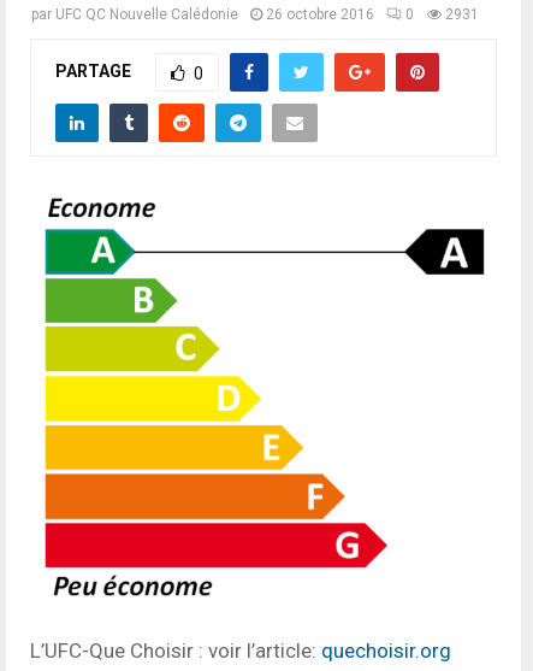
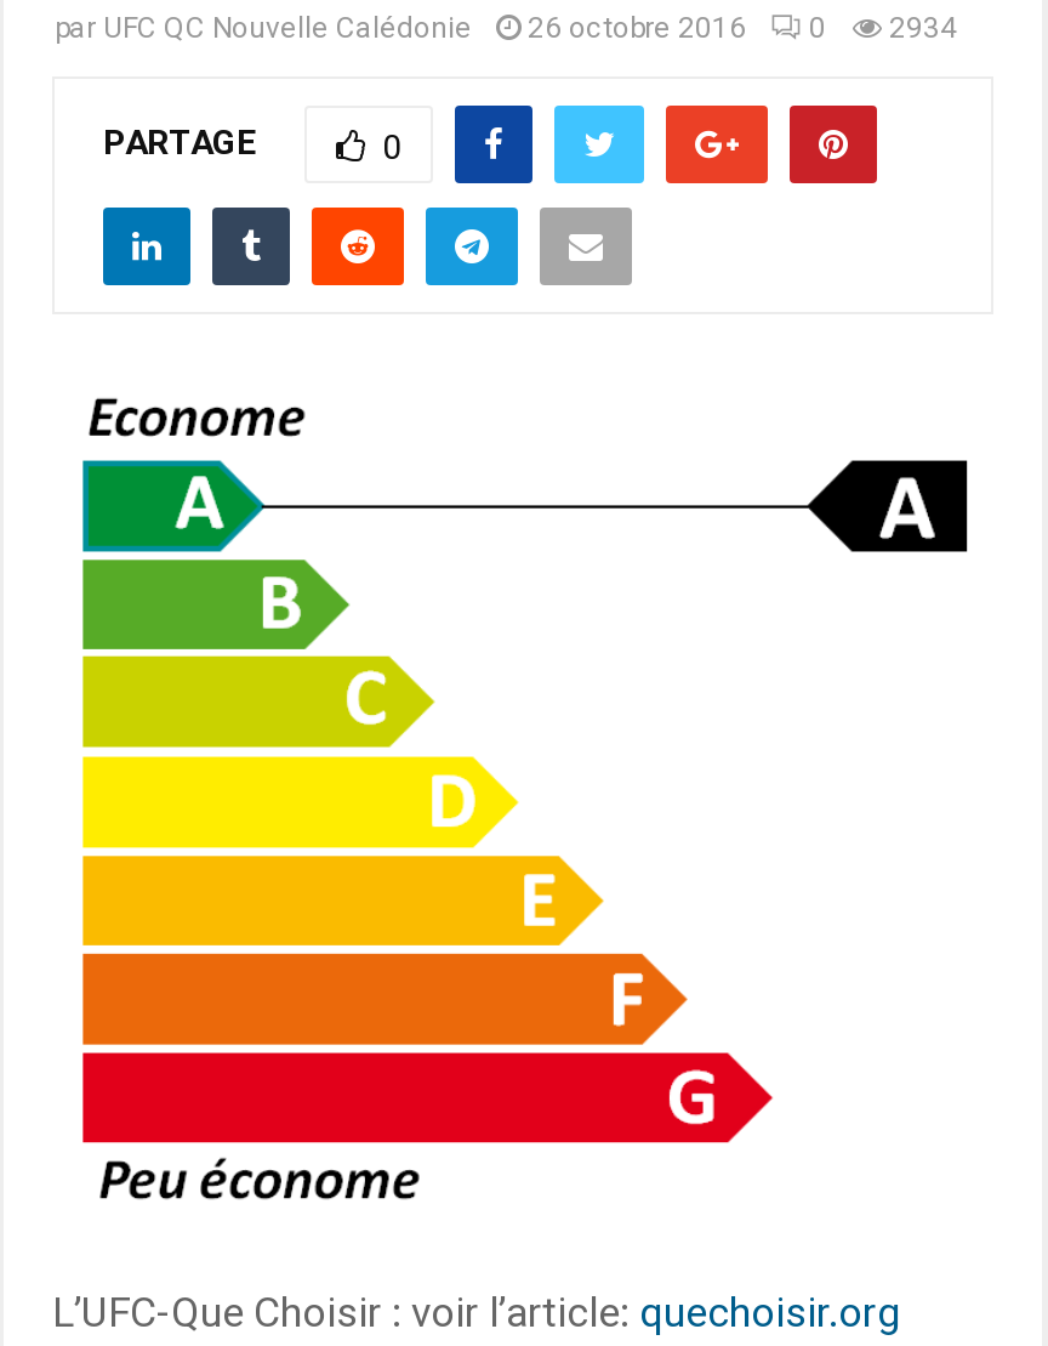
[31,6,479,23] par UFC QC Nouvelle Calédonie 26 octobre 2016 0 2931 -> [55,11,957,45] par UFC QC Nouvelle Calédonie 26 octobre 2016 0 2934

